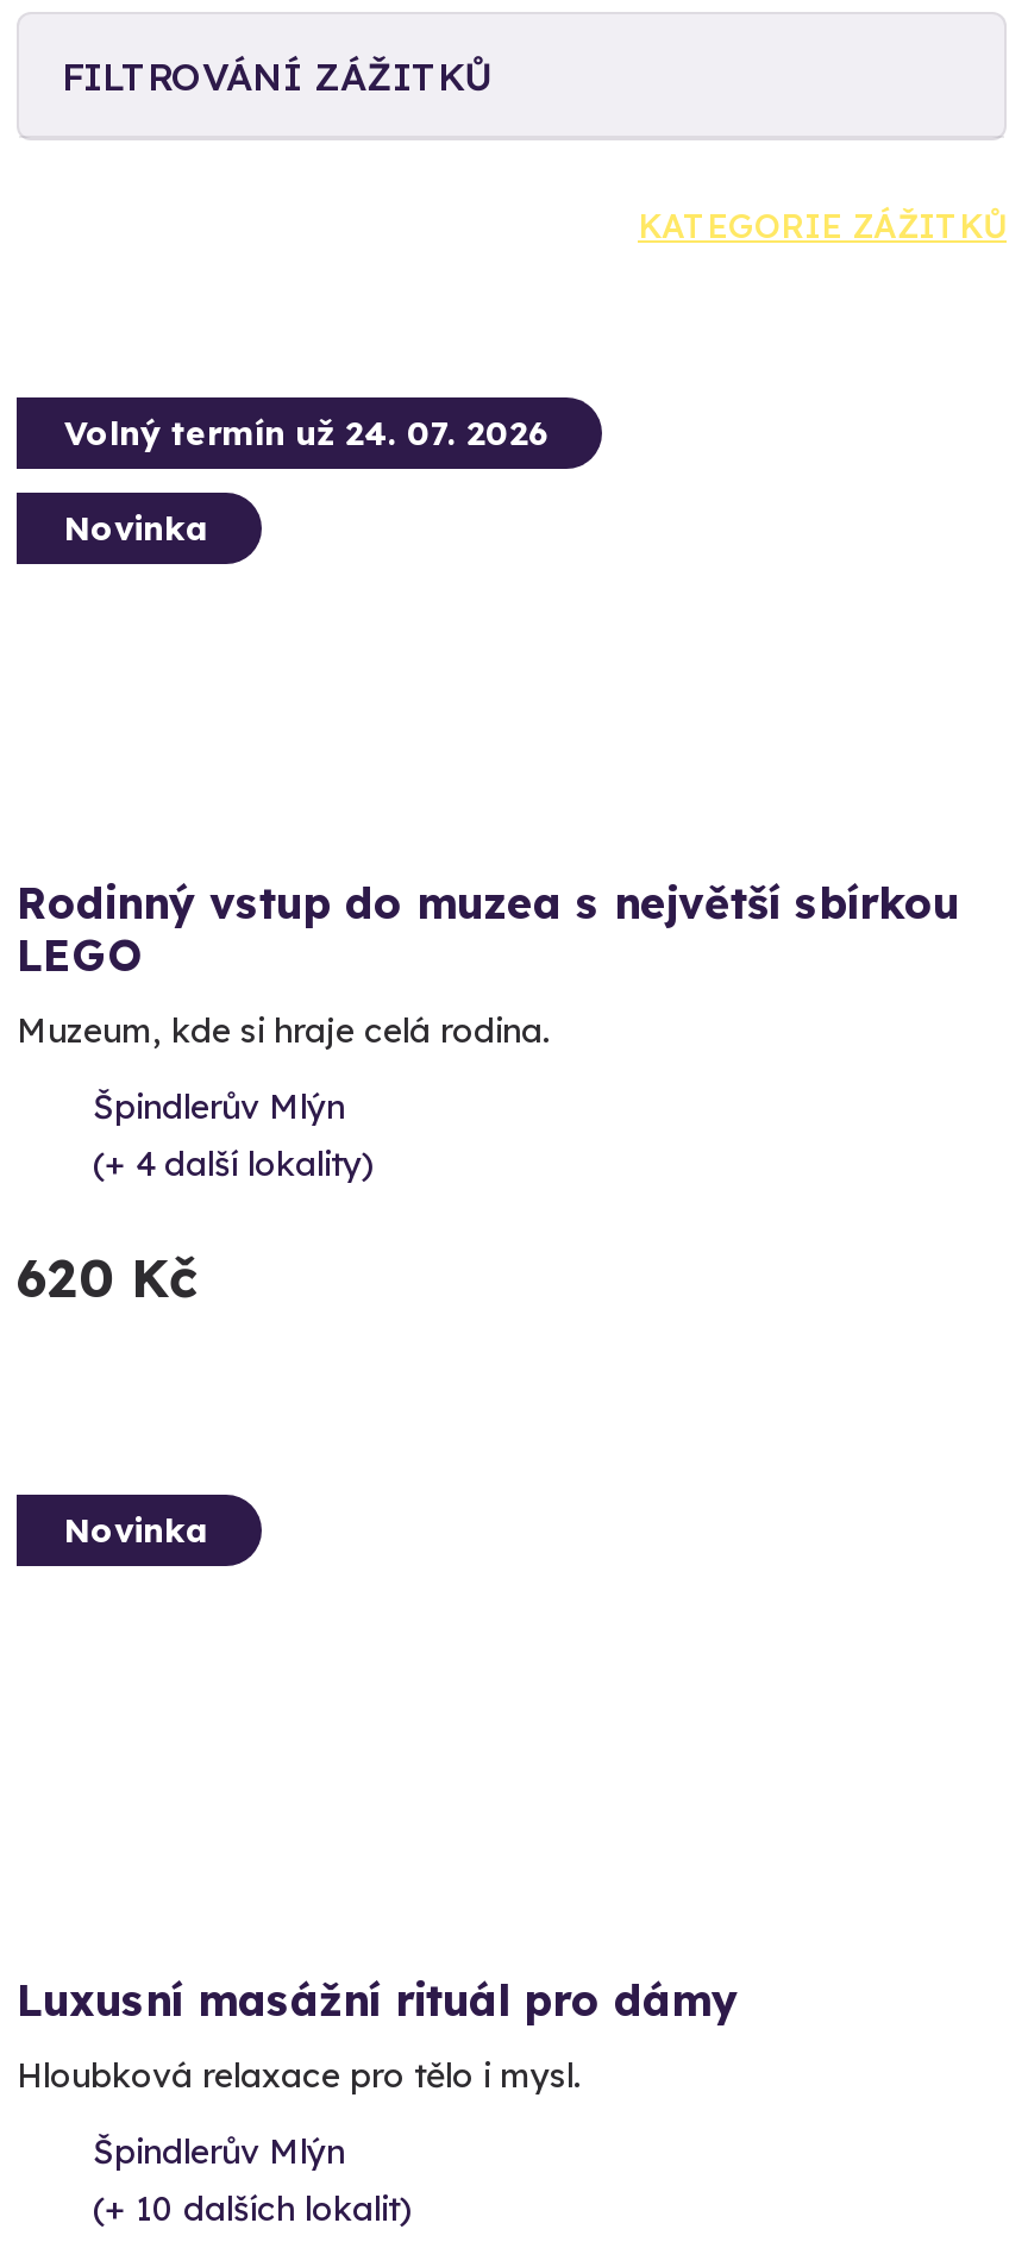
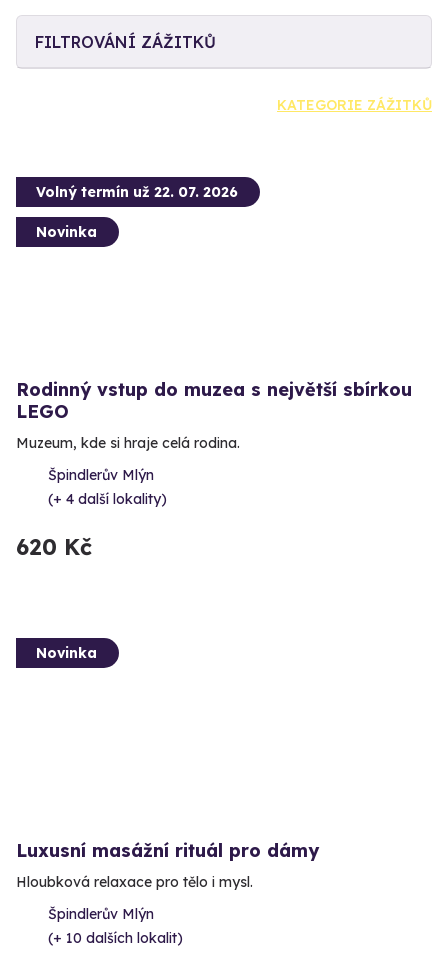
[64,412,550,455] Volný termín už 24. 07. 2026 -> [36,183,238,201] Volný termín už 22. 07. 2026

